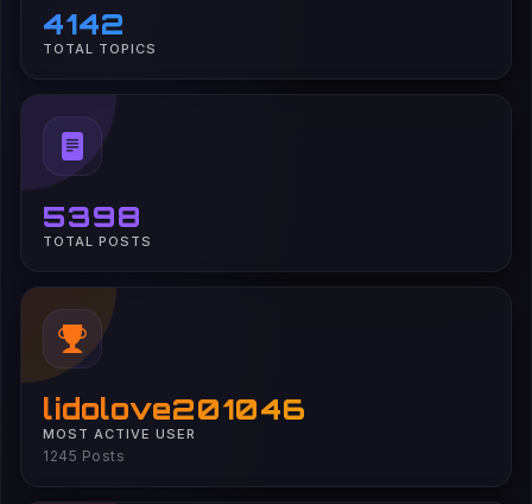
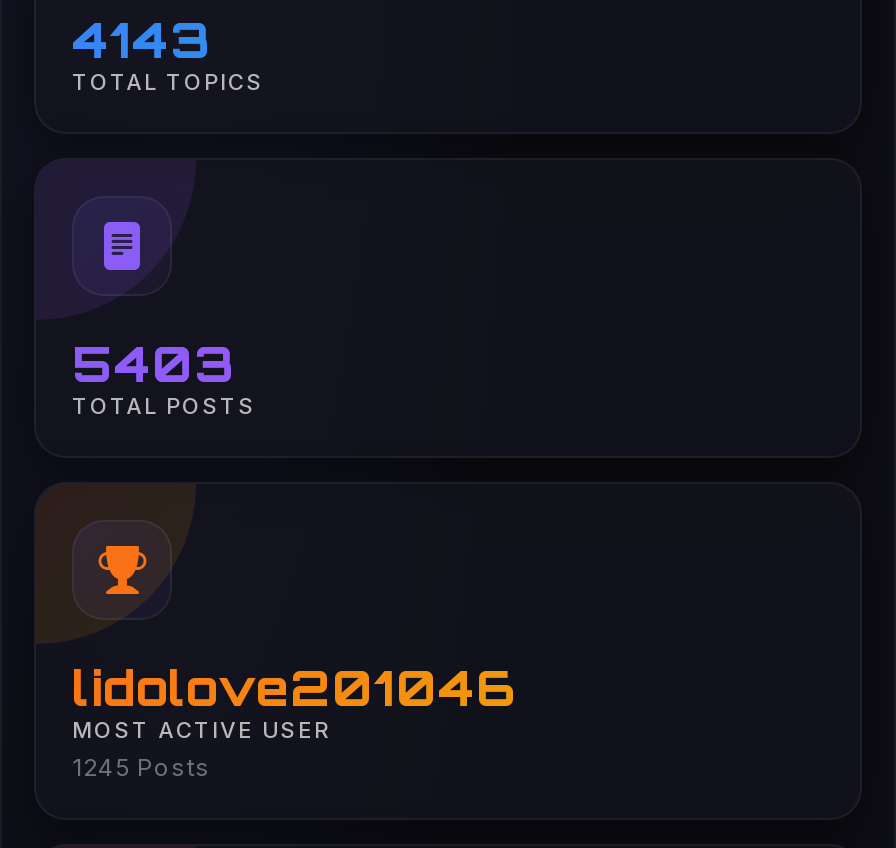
[43,6,126,41] 4142 -> [72,10,212,70] 4143
[43,198,142,234] 5398 -> [72,334,236,394] 5403

